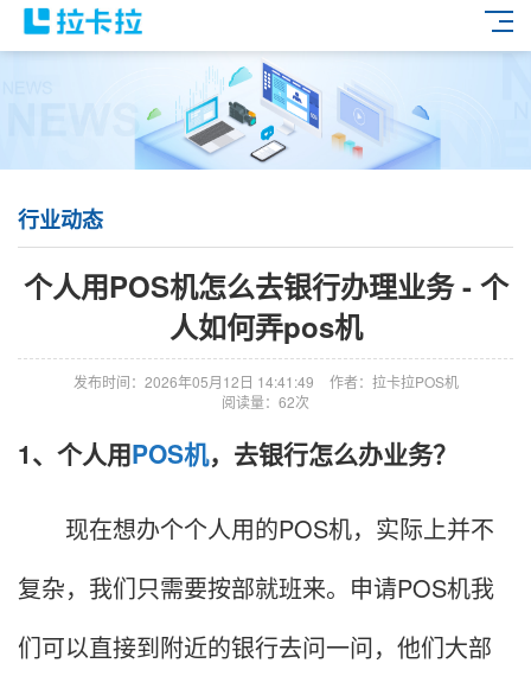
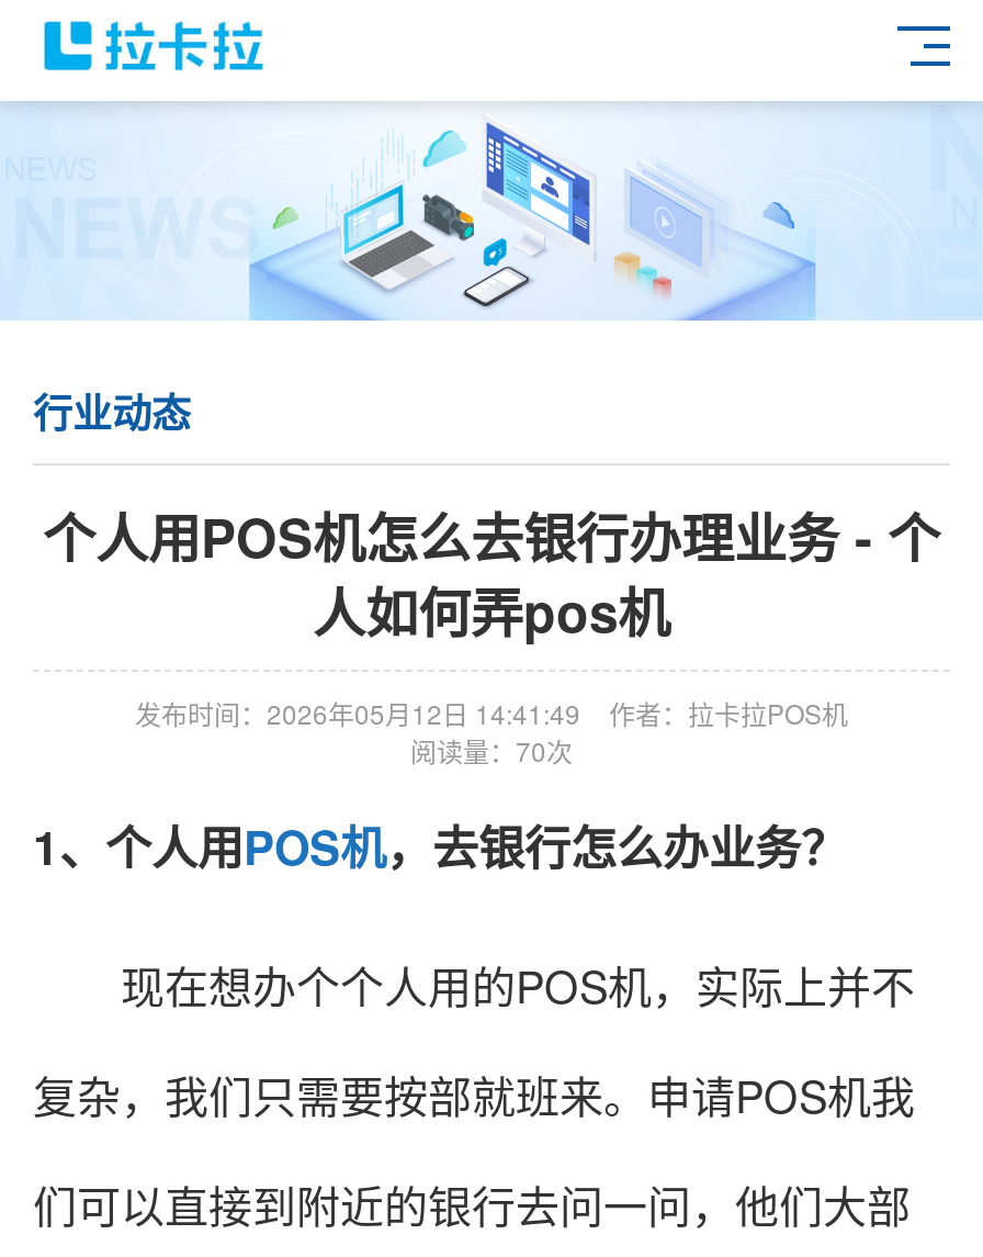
[222,391,309,412] 阅读量：62次 -> [410,731,573,768] 阅读量：70次

